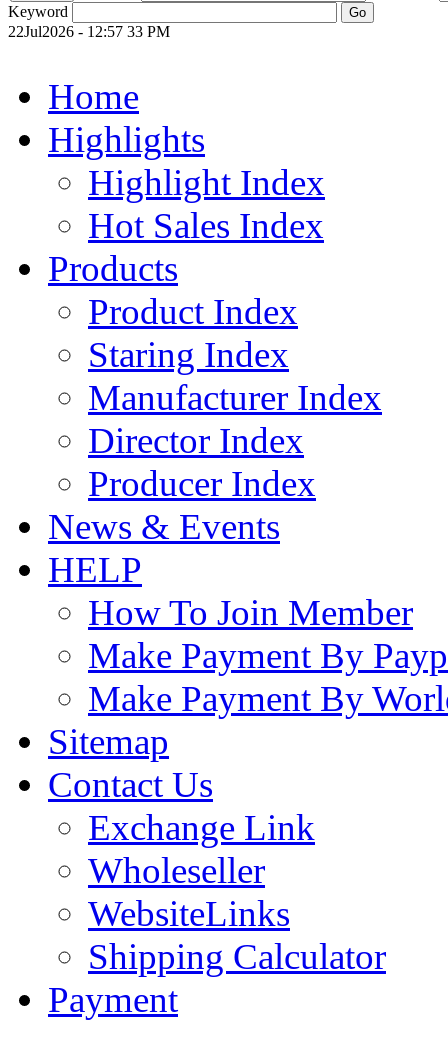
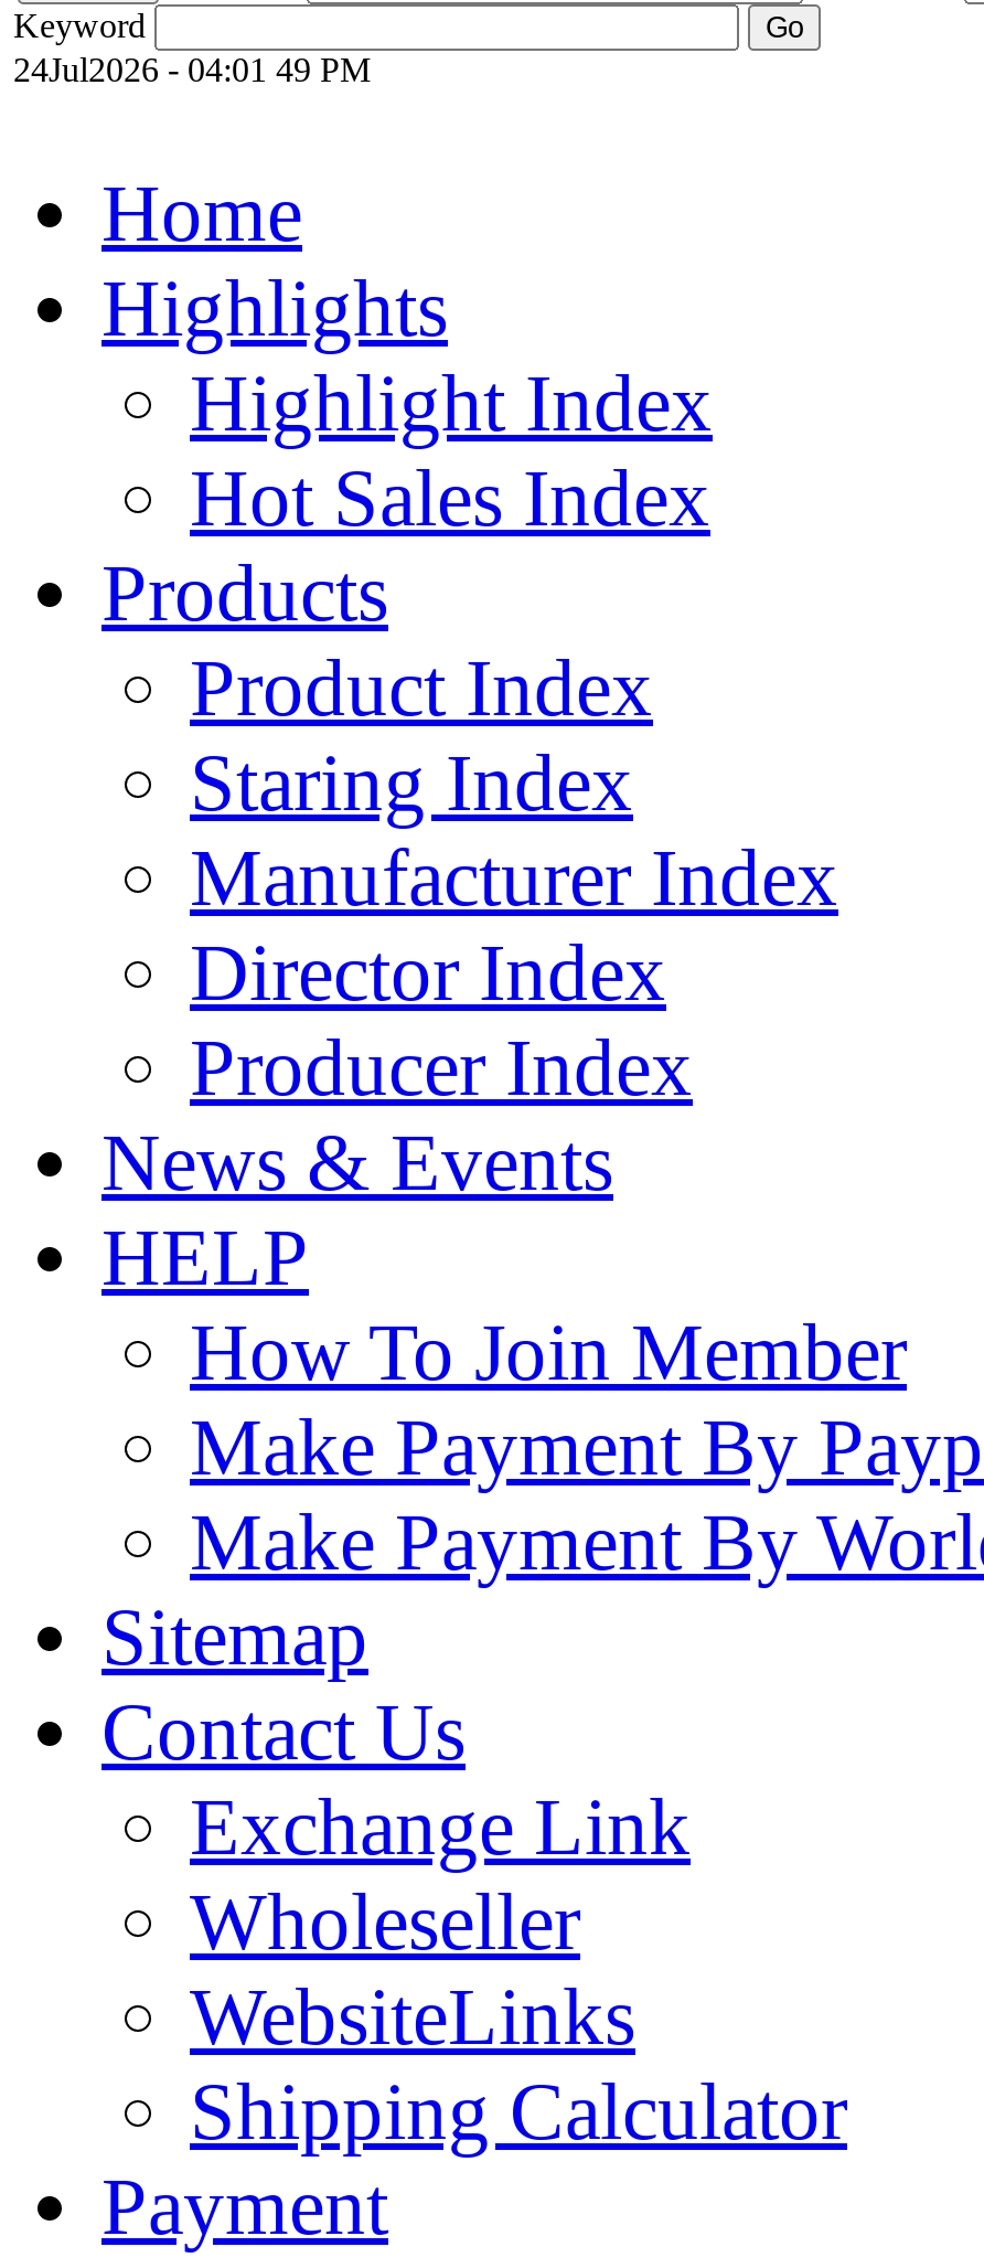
[8,23,170,40] 22Jul2026 - 12:57 33 PM -> [13,51,371,88] 24Jul2026 - 04:01 49 PM

